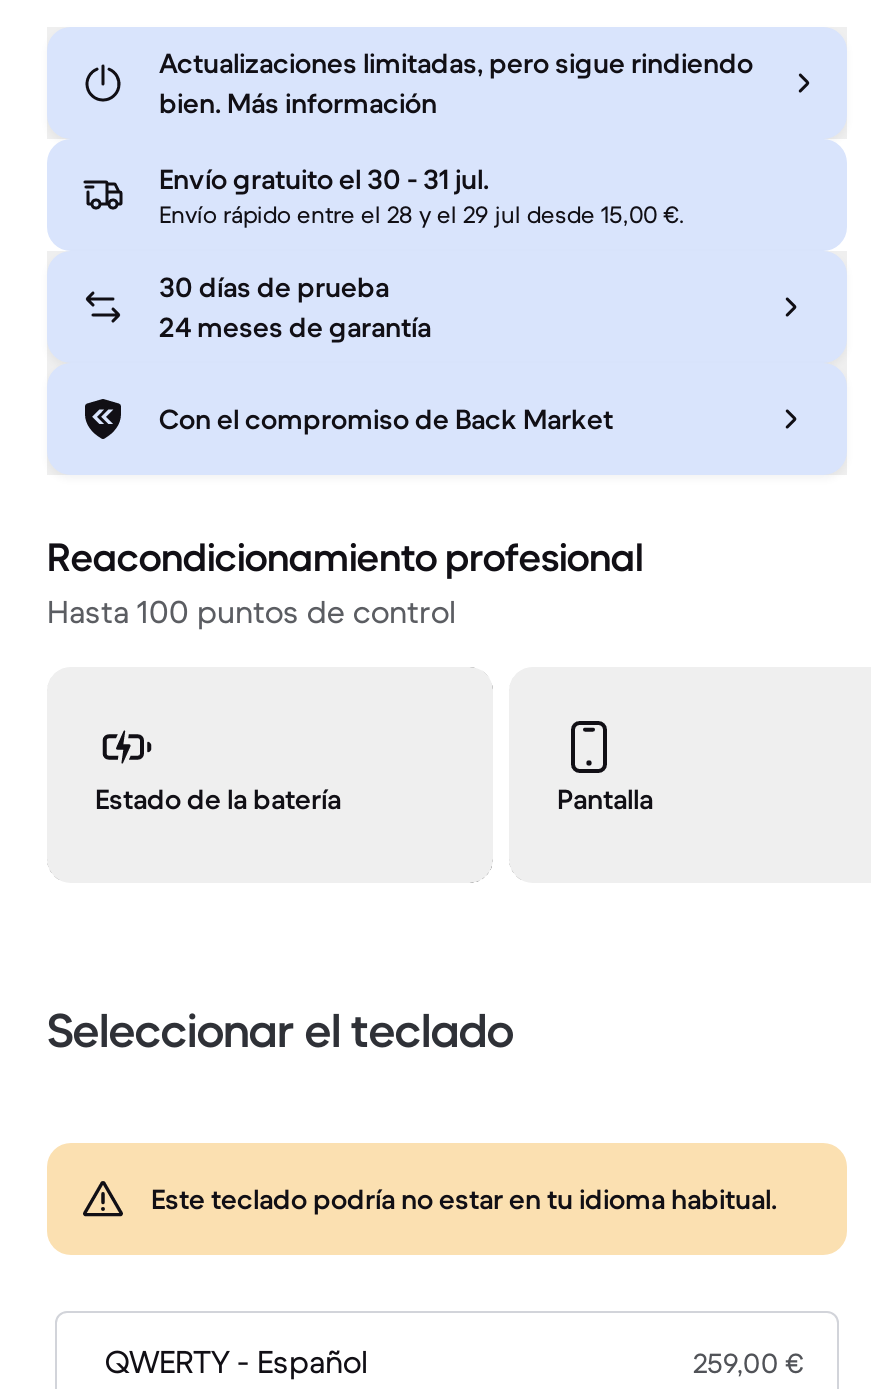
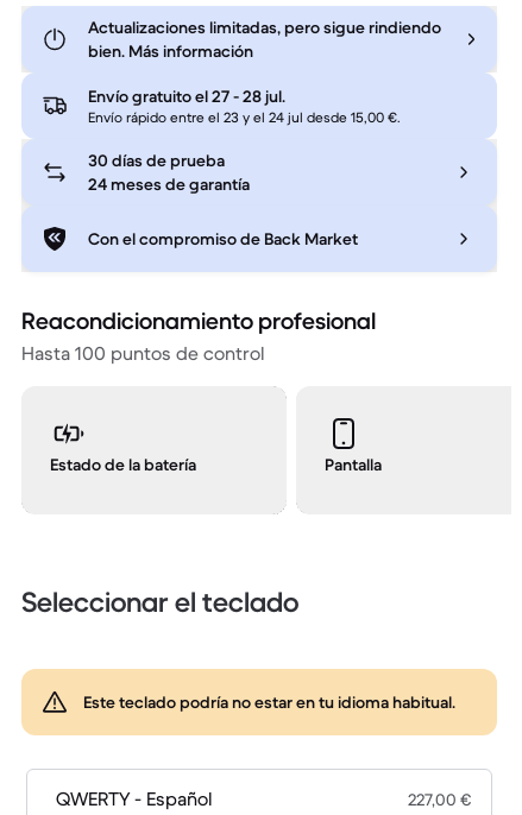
[159,162,489,198] Envío gratuito el 30 - 31 jul. -> [88,86,285,107] Envío gratuito el 27 - 28 jul.
[159,200,685,230] Envío rápido entre el 28 y el 29 jul desde 15,00 €. -> [88,109,401,126] Envío rápido entre el 23 y el 24 jul desde 15,00 €.
[693,1346,805,1382] 259,00 € -> [408,789,472,811] 227,00 €

